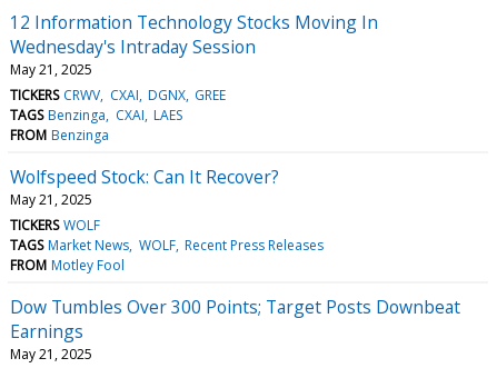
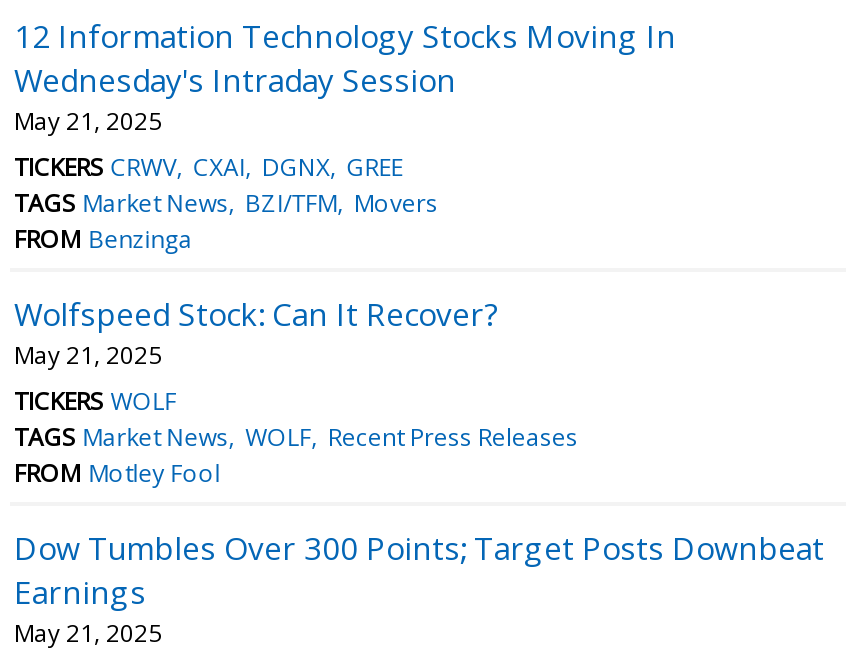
[10,106,182,124] TAGS Benzinga CXAI LAES -> [14,186,438,220] TAGS Market News BZI/TFM Movers

